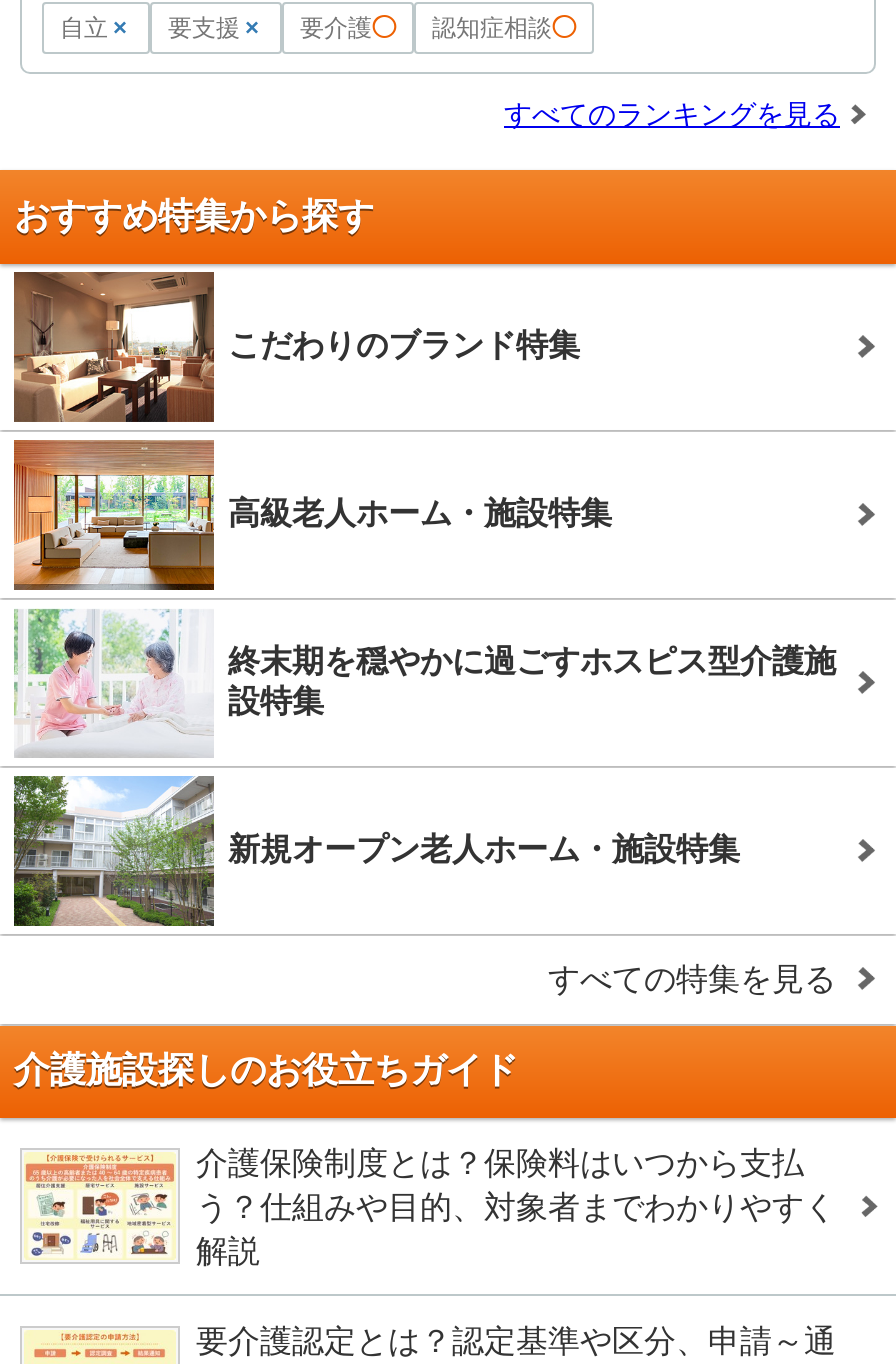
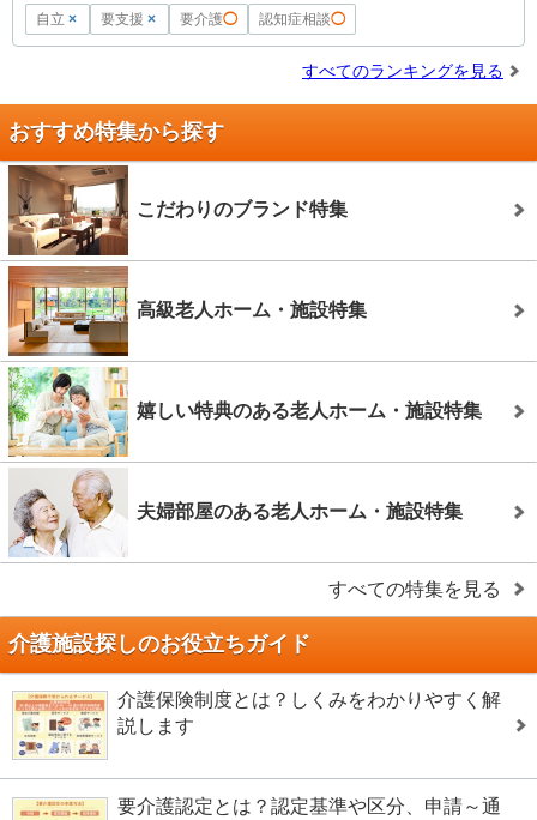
[14,608,836,758] [image] | 終末期を穏やかに過ごすホスピス型介護施 | 設特集 -> [7,366,482,457] [image] | 嬉しい特典のある老人ホーム・施設特集
[12,774,740,928] [image] | 新規オープン老人ホーム・施設特集 -> [8,468,463,557] [image] | 夫婦部屋のある老人ホーム・施設特集
[196,1146,836,1268] 介護保険制度とは？保険料はいつから支払 | う？仕組みや目的、対象者までわかりやすく | 解説 -> [117,689,501,736] 介護保険制度とは？しくみをわかりやすく解 | 説します

